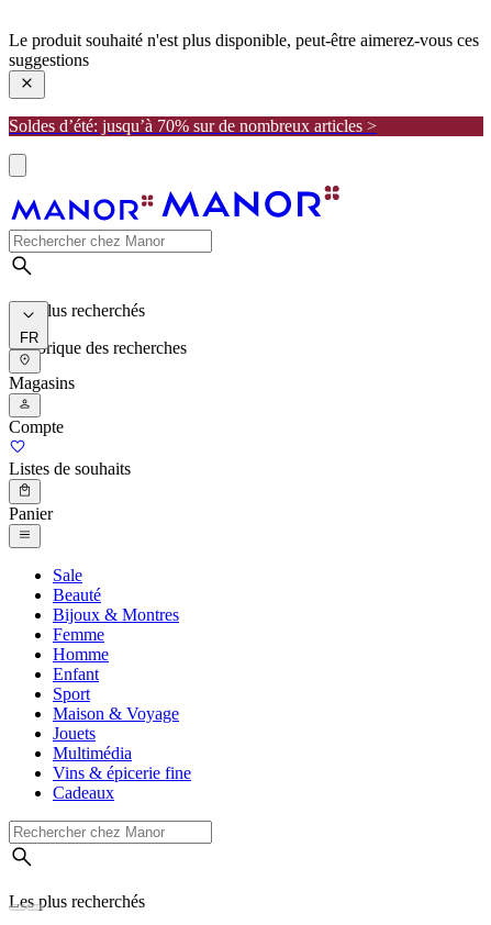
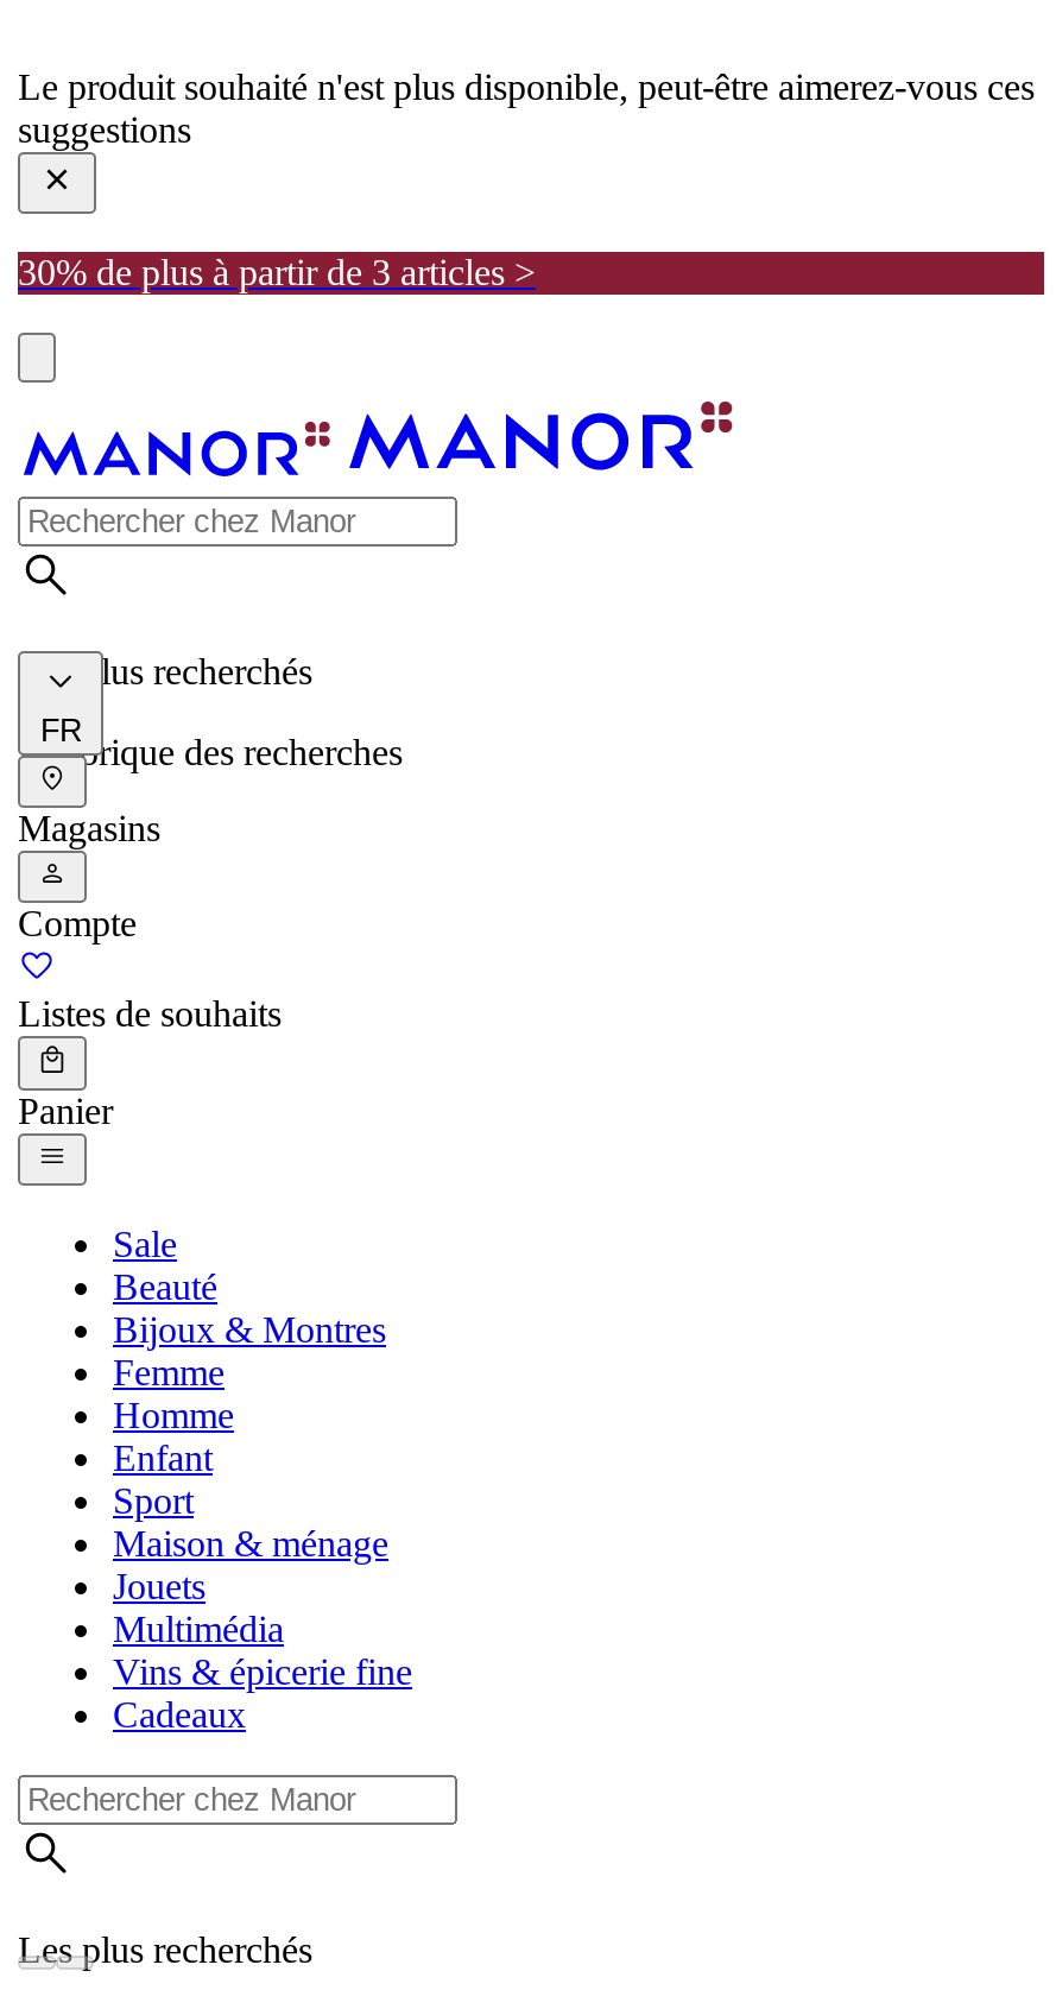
[9,116,377,135] Soldes d’été: jusqu’à 70% sur de nombreux articles > -> [18,251,536,292] 30% de plus à partir de 3 articles >
[53,704,179,723] Maison & Voyage -> [113,1523,388,1563] Maison & ménage

